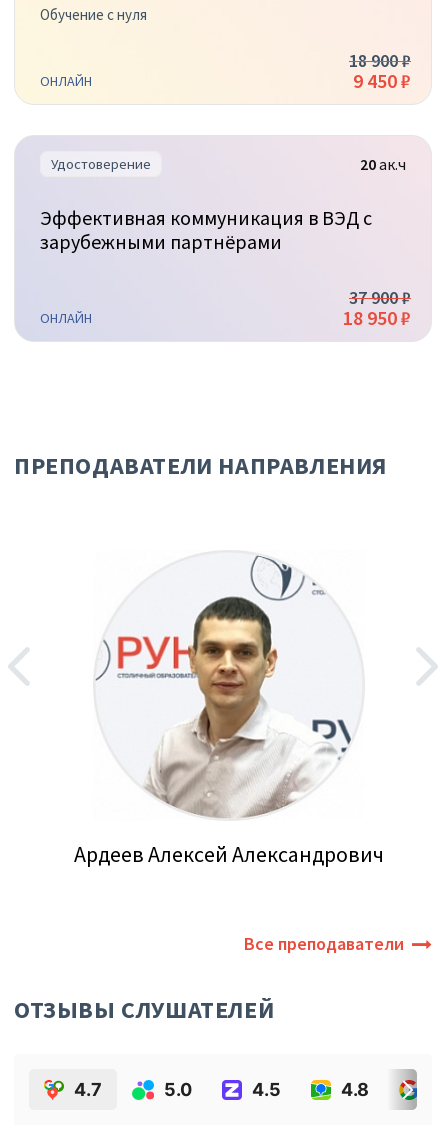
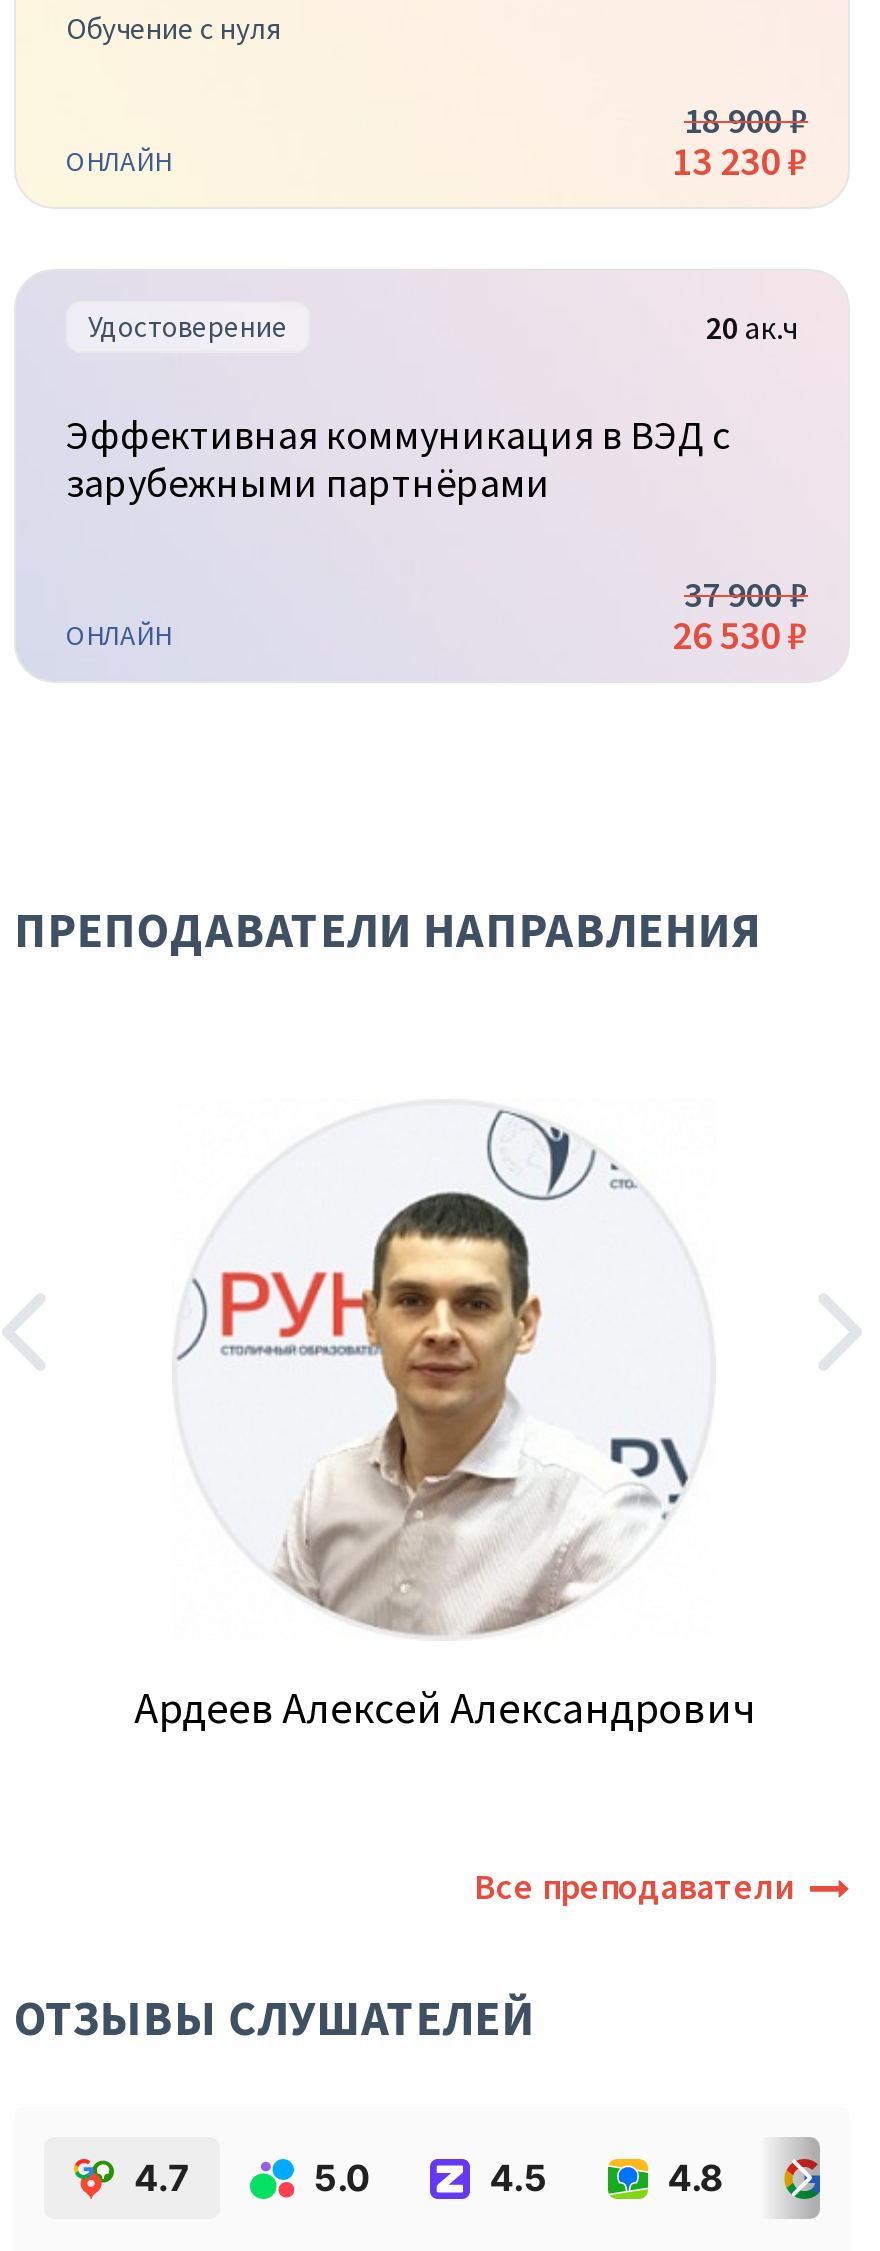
[353,68,411,93] 9 450 ₽ -> [672,135,808,185] 13 230 ₽
[343,305,411,330] 18 950 ₽ -> [672,609,808,659] 26 530 ₽

